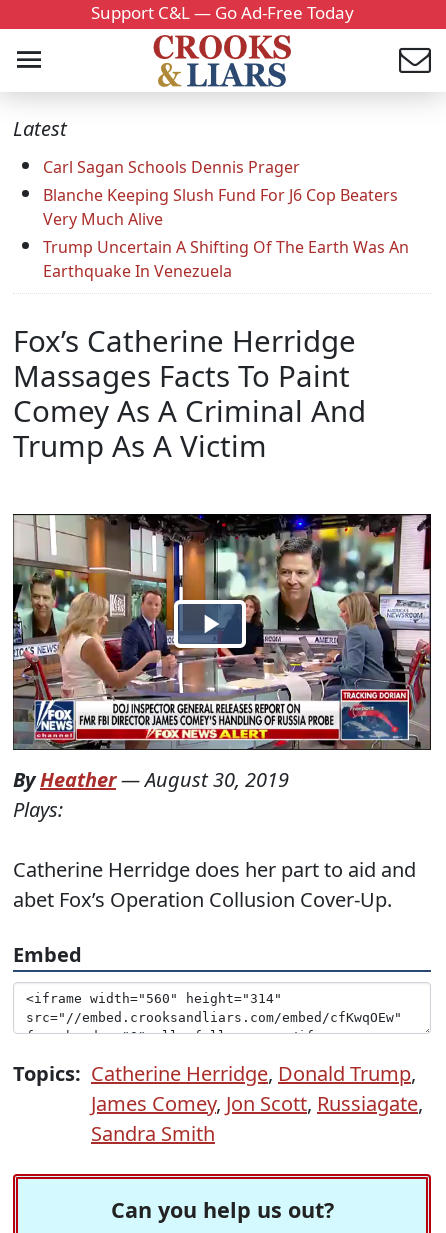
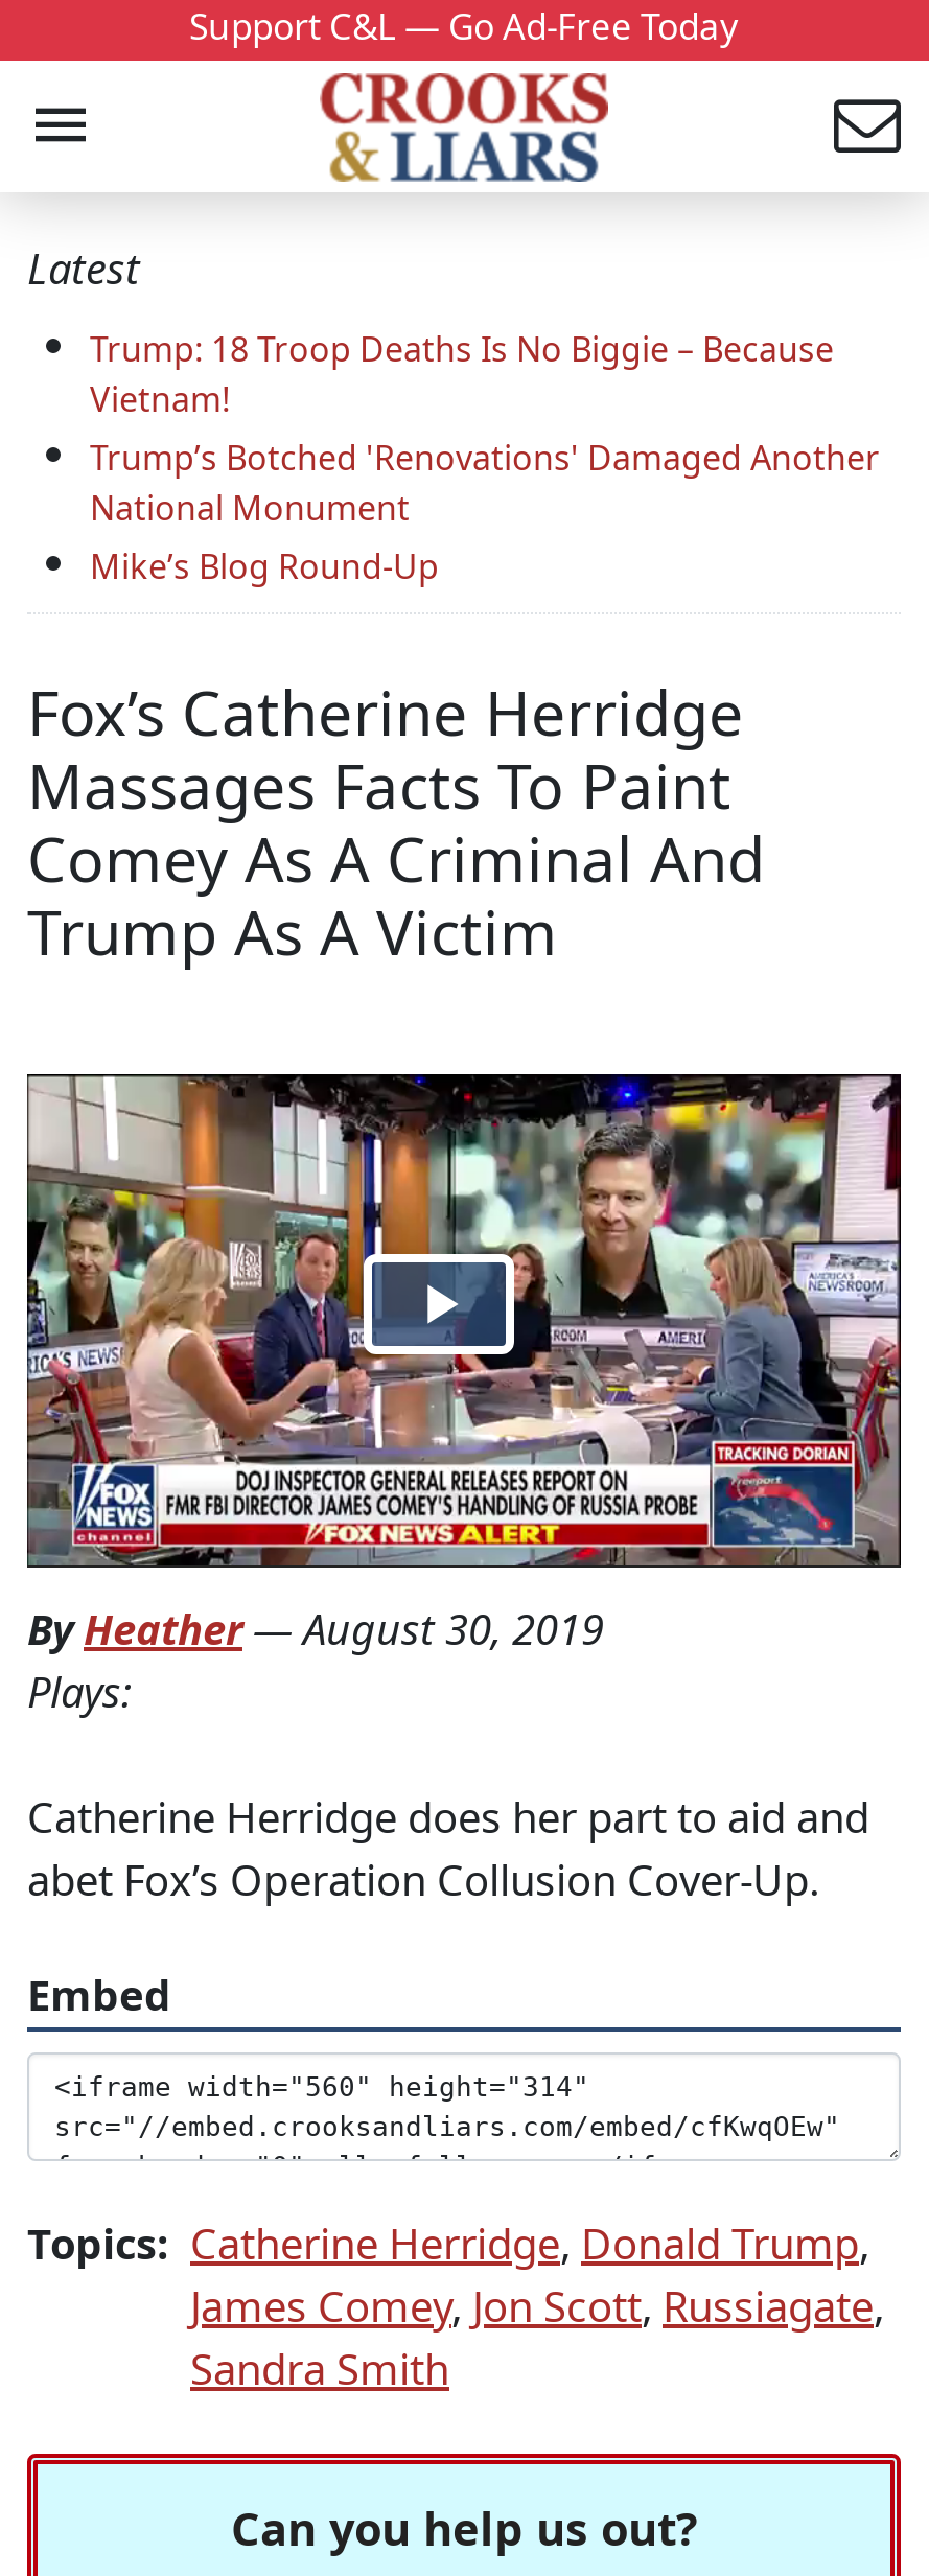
[43,156,409,282] Carl Sagan Schools Dennis Prager | Blanche Keeping Slush Fund For J6 Cop Beaters | Very Much Alive | Trump Uncertain A Shifting Of The Earth Was An | Earthquake In Venezuela -> [90,327,880,590] Trump: 18 Troop Deaths Is No Biggie – Because | Vietnam! | Trump’s Botched 'Renovations' Damaged Another | National Monument | Mike’s Blog Round-Up

